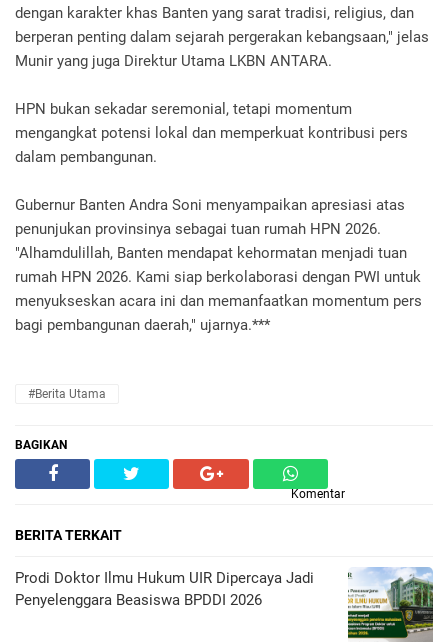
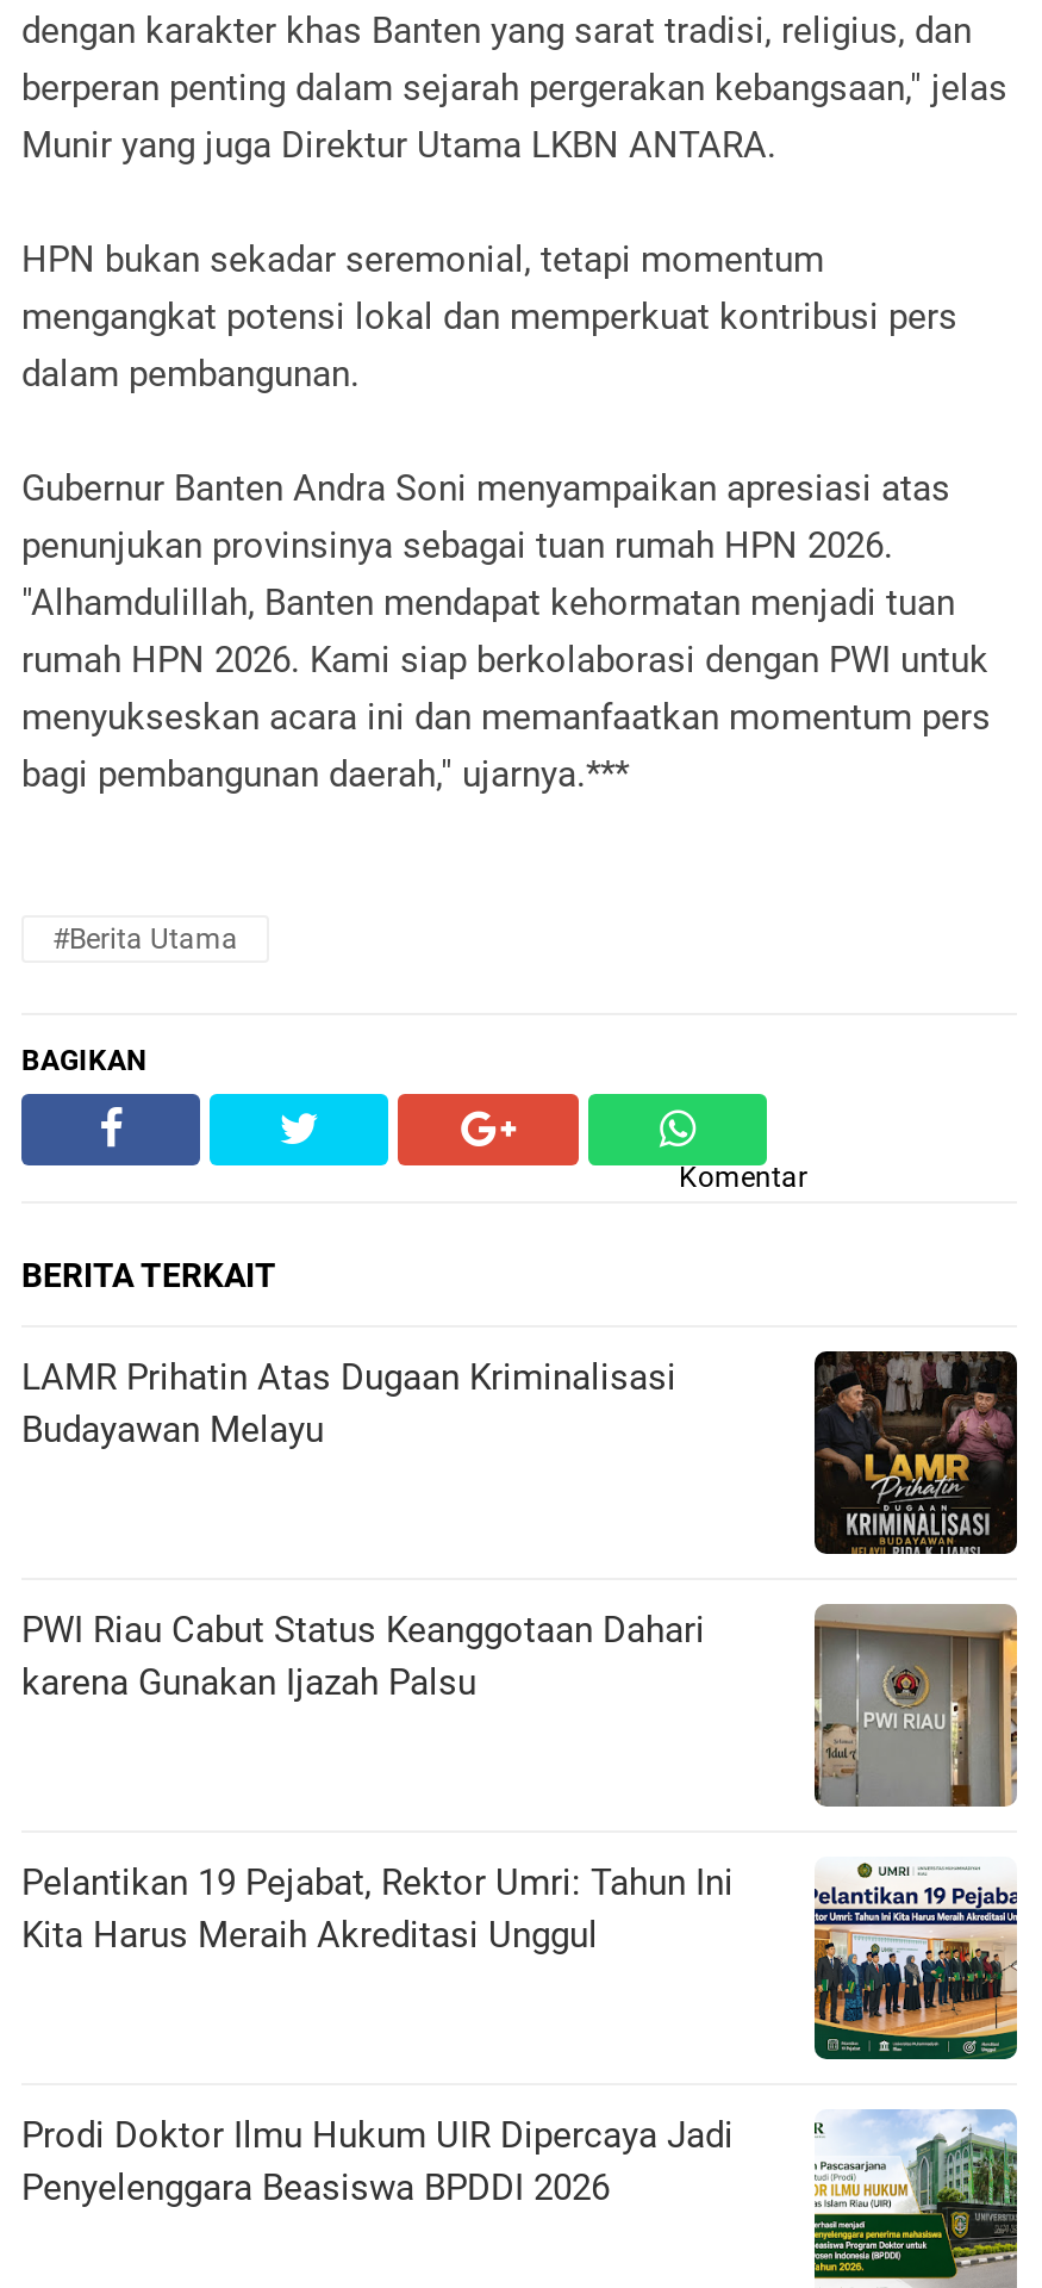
none -> [21,1357,676,1452] LAMR Prihatin Atas Dugaan Kriminalisasi | Budayawan Melayu
none -> [21,1609,705,1705] PWI Riau Cabut Status Keanggotaan Dahari | karena Gunakan Ijazah Palsu
none -> [21,1861,1019,2062] [image] | Pelantikan 19 Pejabat, Rektor Umri: Tahun Ini | Kita Harus Meraih Akreditasi Unggul
none -> [812,1349,1019,1556] [image]
none -> [812,1602,1019,1809] [image]

